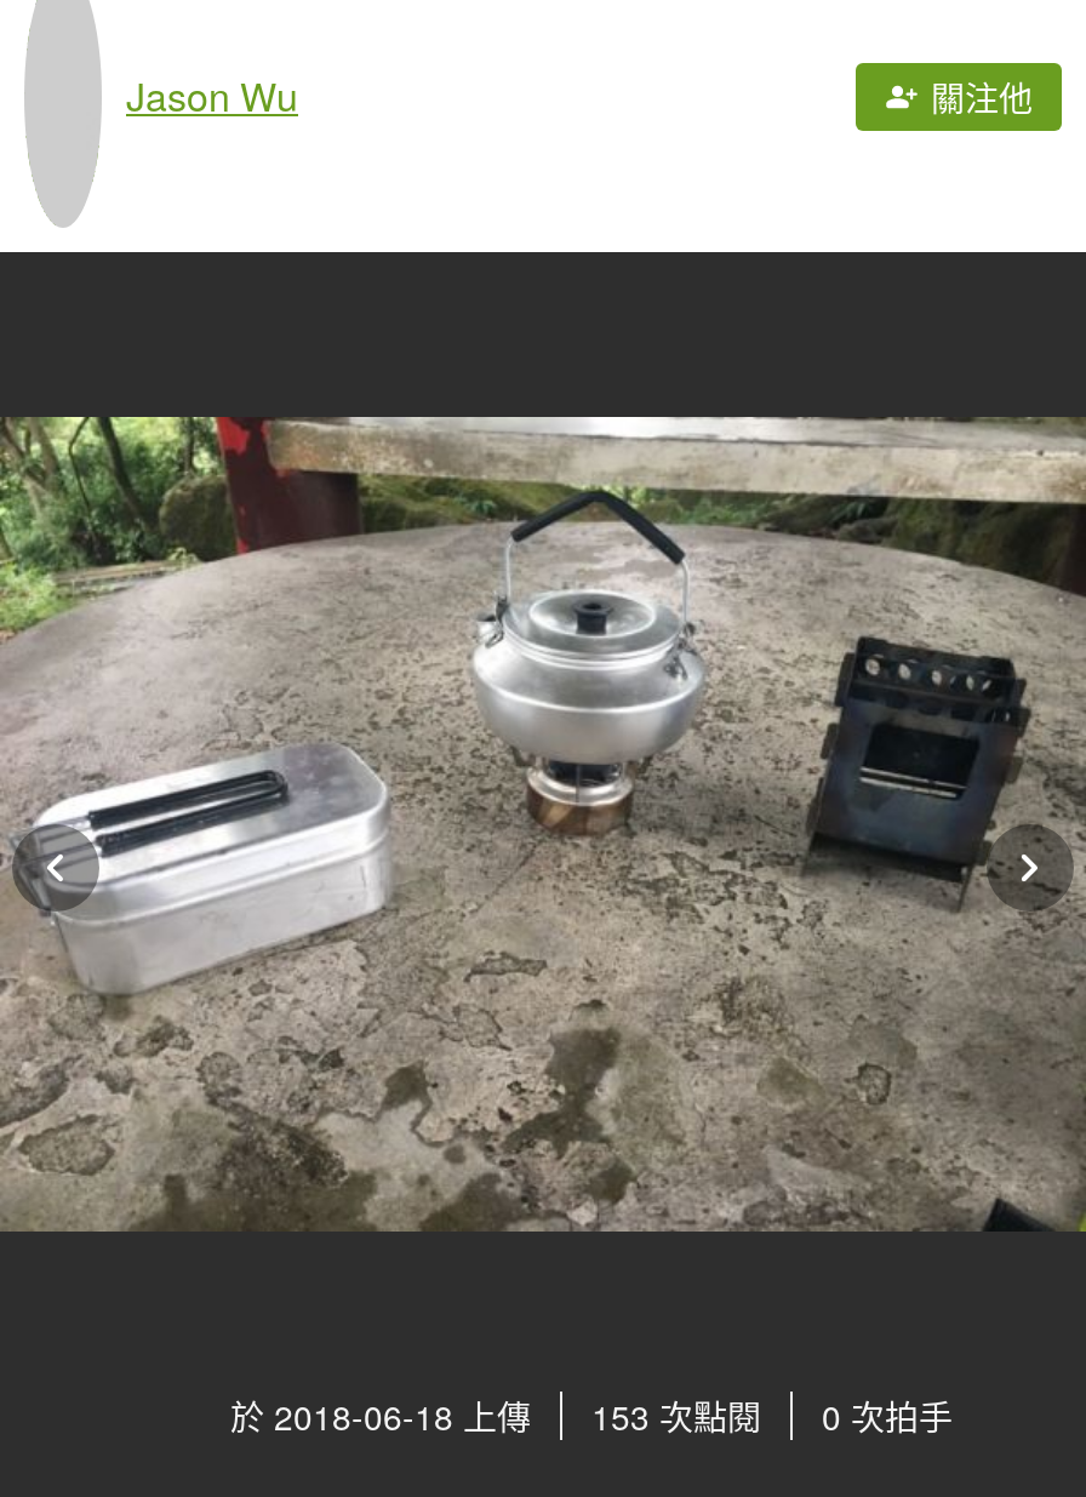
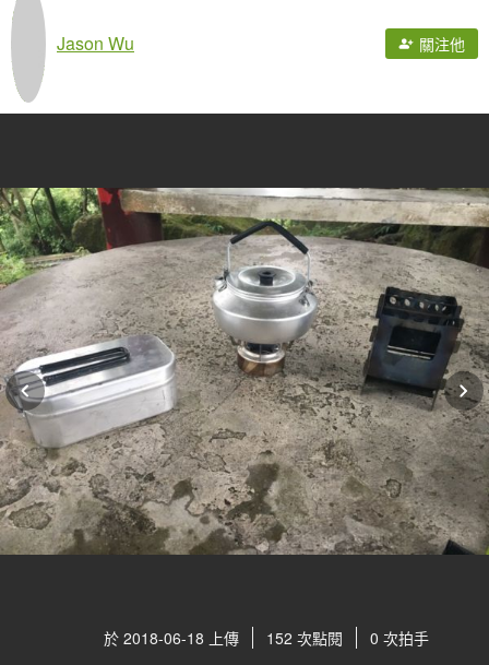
[230,1392,953,1440] 於 2018-06-18 上傳 153 次點閱 0 次拍手 -> [104,627,429,649] 於 2018-06-18 上傳 152 次點閱 0 次拍手

